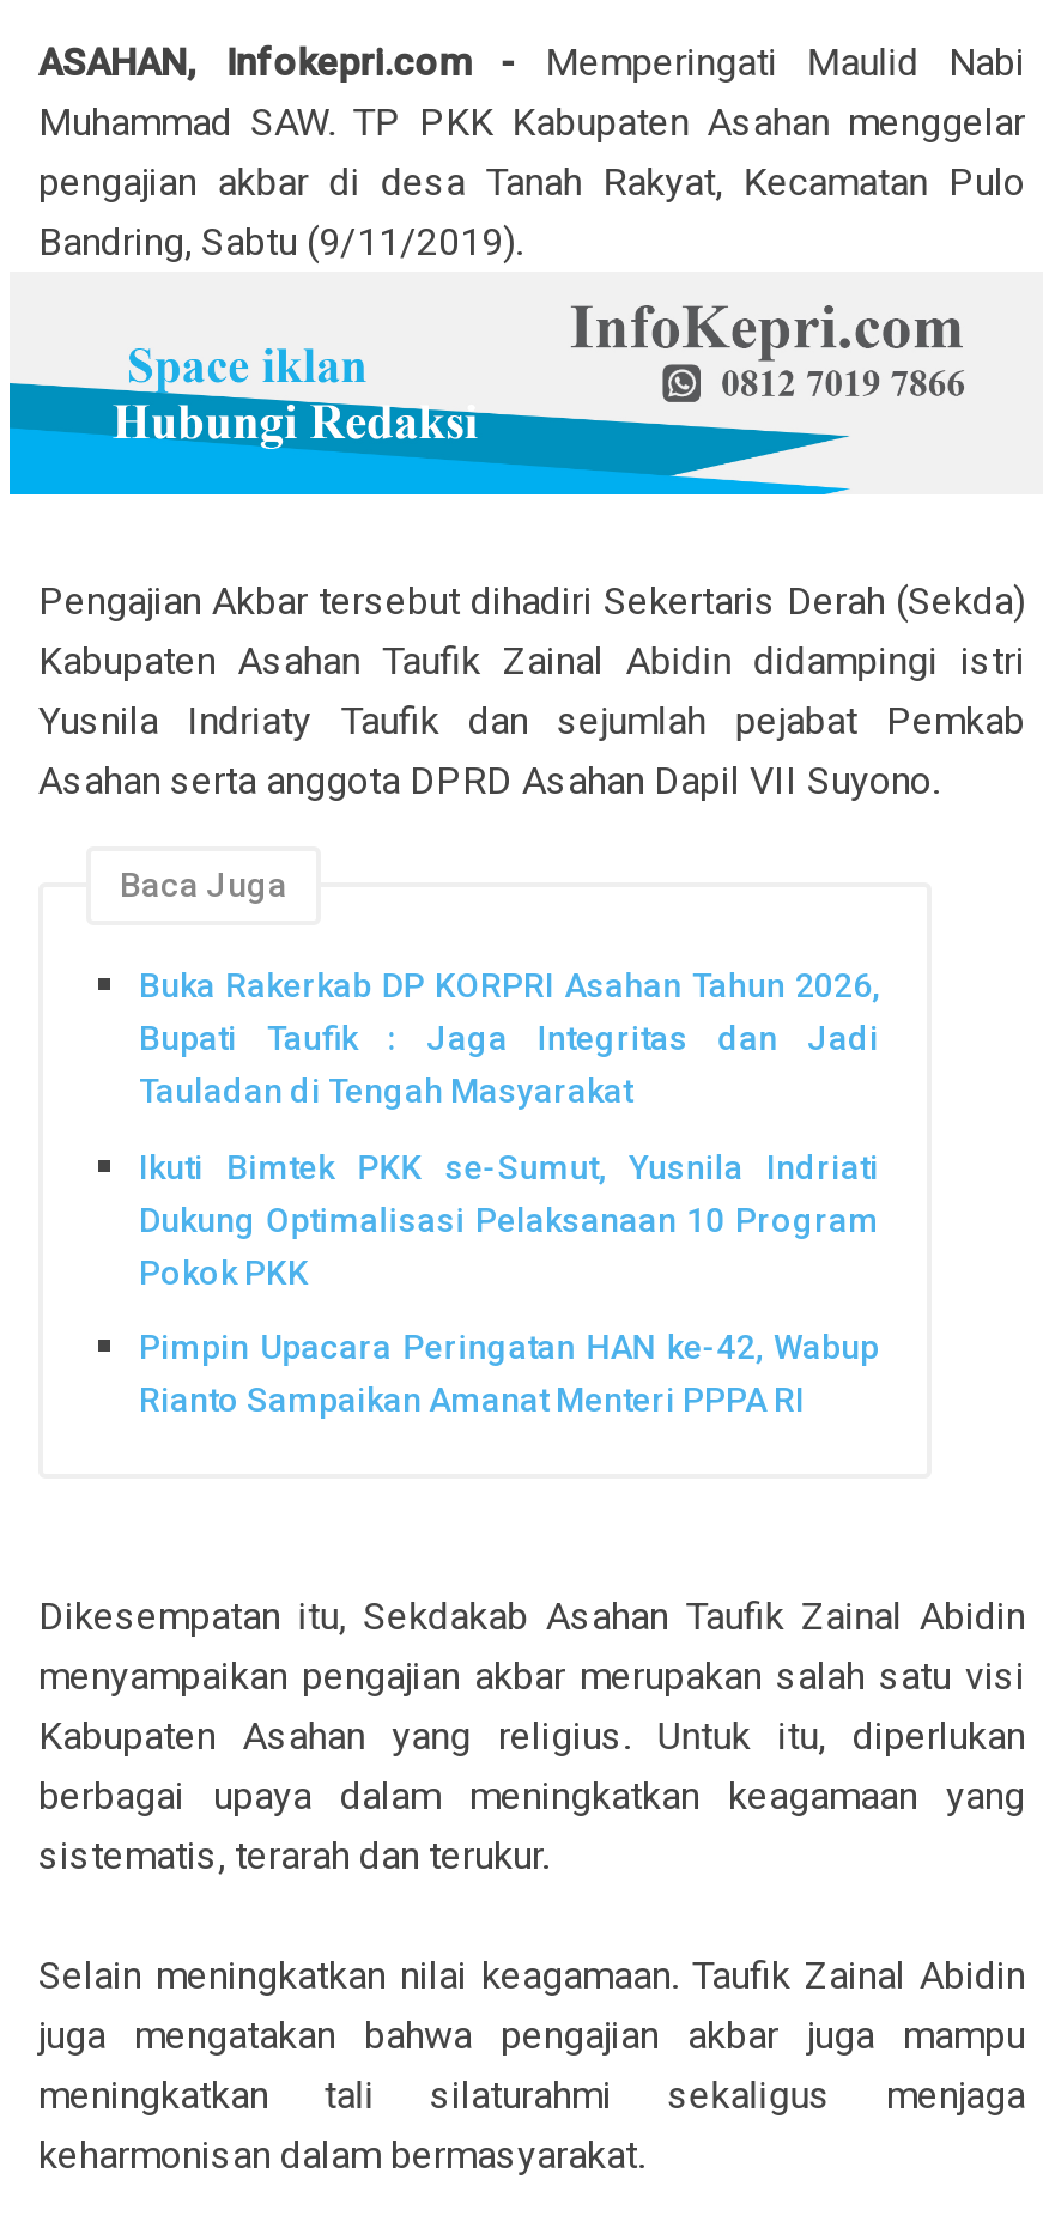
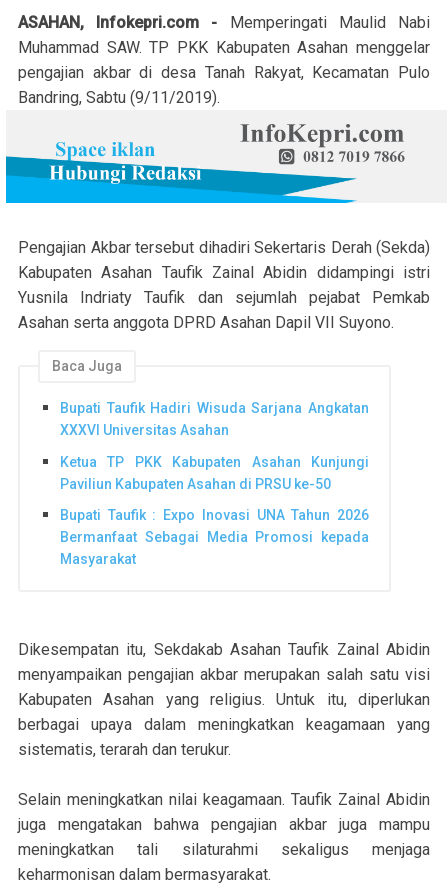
[139,966,879,1110] Buka Rakerkab DP KORPRI Asahan Tahun 2026, | Bupati Taufik : Jaga Integritas dan Jadi | Tauladan di Tengah Masyarakat -> [60,400,369,438] Bupati Taufik Hadiri Wisuda Sarjana Angkatan | XXXVI Universitas Asahan
[139,1147,879,1291] Ikuti Bimtek PKK se-Sumut, Yusnila Indriati | Dukung Optimalisasi Pelaksanaan 10 Program | Pokok PKK -> [60,453,369,491] Ketua TP PKK Kabupaten Asahan Kunjungi | Paviliun Kabupaten Asahan di PRSU ke-50
[139,1328,879,1419] Pimpin Upacara Peringatan HAN ke-42, Wabup | Rianto Sampaikan Amanat Menteri PPPA RI -> [60,507,369,567] Bupati Taufik : Expo Inovasi UNA Tahun 2026 | Bermanfaat Sebagai Media Promosi kepada | Masyarakat

